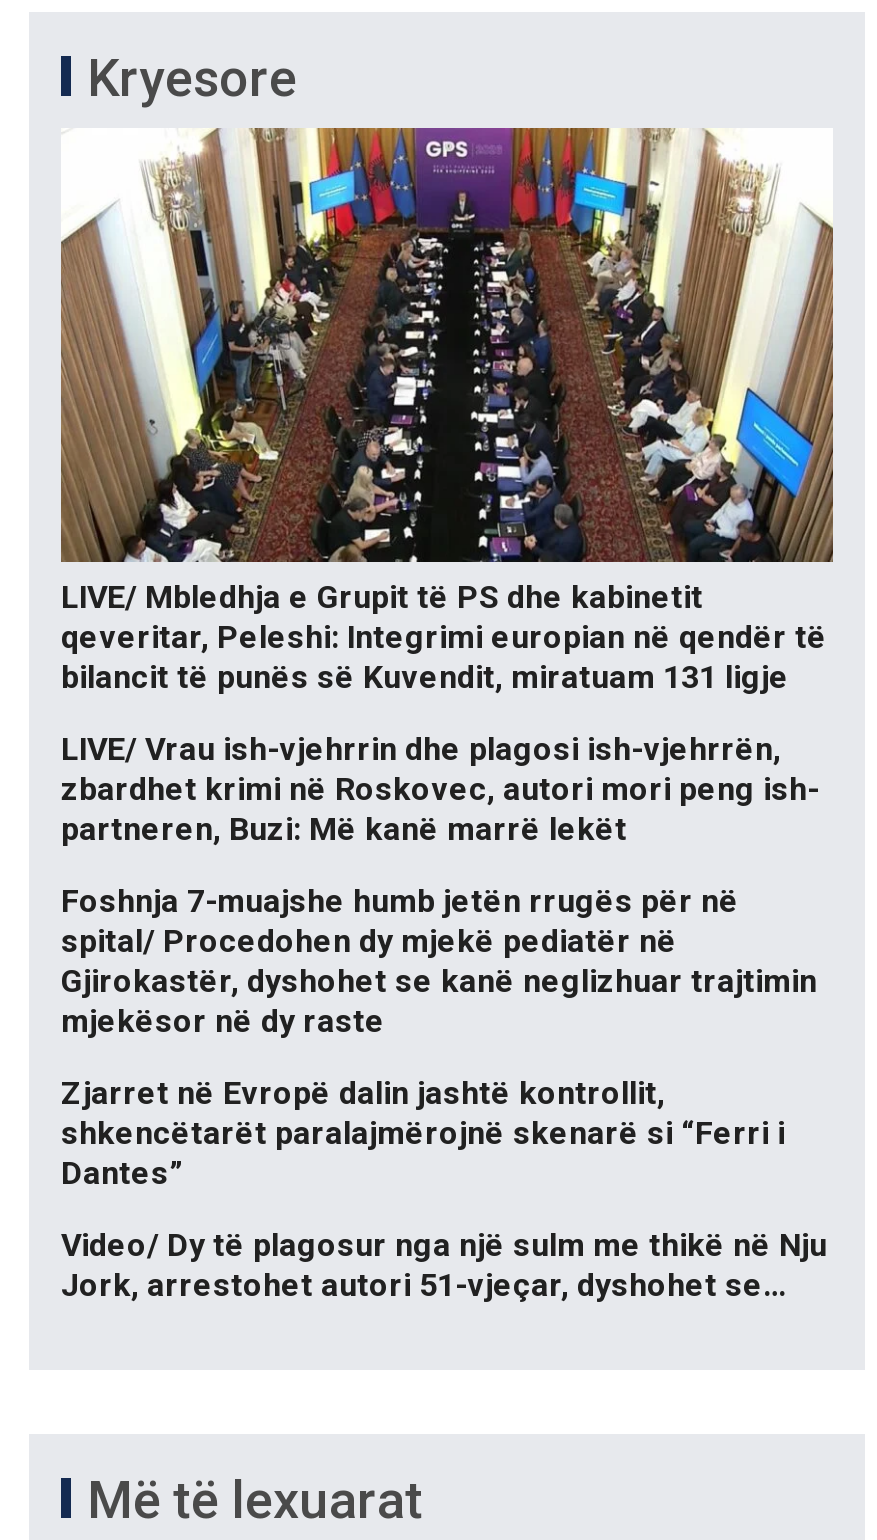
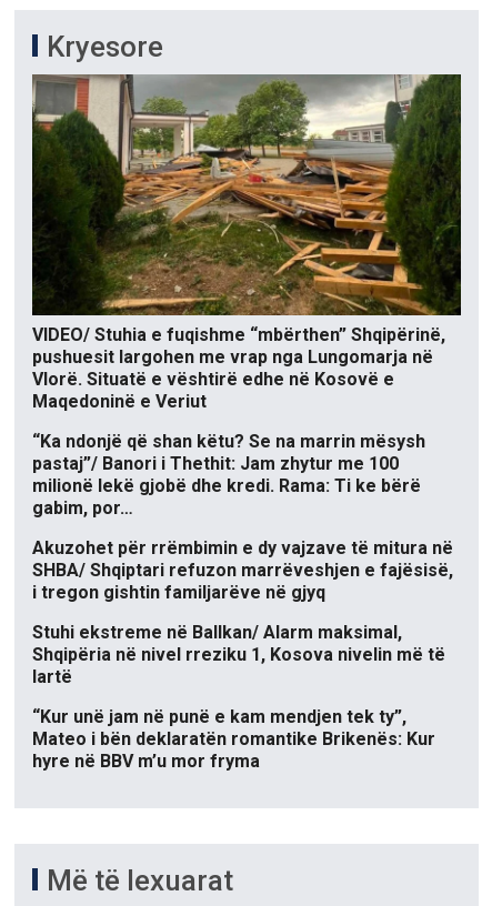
[59,128,835,484] [image] -> [31,73,462,316] [image]
[61,578,827,696] LIVE/ Mbledhja e Grupit të PS dhe kabinetit | qeveritar, Peleshi: Integrimi europian në qendër të | bilancit të punës së Kuvendit, miratuam 131 ligje -> [32,324,445,412] VIDEO/ Stuhia e fuqishme “mbërthen” Shqipërinë, | pushuesit largohen me vrap nga Lungomarja në | Vlorë. Situatë e vështirë edhe në Kosovë e | Maqedoninë e Veriut
[61,730,819,848] LIVE/ Vrau ish-vjehrrin dhe plagosi ish-vjehrrën, | zbardhet krimi në Roskovec, autori mori peng ish- | partneren, Buzi: Më kanë marrë lekët -> [32,431,425,519] “Ka ndonjë që shan këtu? Se na marrin mësysh | pastaj”/ Banori i Thethit: Jam zhytur me 100 | milionë lekë gjobë dhe kredi. Rama: Ti ke bërë | gabim, por…
[61,882,817,1040] Foshnja 7-muajshe humb jetën rrugës për në | spital/ Procedohen dy mjekë pediatër në | Gjirokastër, dyshohet se kanë neglizhuar trajtimin | mjekësor në dy raste -> [32,537,453,603] Akuzohet për rrëmbimin e dy vajzave të mitura në | SHBA/ Shqiptari refuzon marrëveshjen e fajësisë, | i tregon gishtin familjarëve në gjyq
[61,1074,785,1192] Zjarret në Evropë dalin jashtë kontrollit, | shkencëtarët paralajmërojnë skenarë si “Ferri i | Dantes” -> [32,622,445,687] Stuhi ekstreme në Ballkan/ Alarm maksimal, | Shqipëria në nivel rreziku 1, Kosova nivelin më të | lartë
[61,1226,827,1304] Video/ Dy të plagosur nga një sulm me thikë në Nju | Jork, arrestohet autori 51-vjeçar, dyshohet se… -> [32,706,435,772] “Kur unë jam në punë e kam mendjen tek ty”, | Mateo i bën deklaratën romantike Brikenës: Kur | hyre në BBV m’u mor fryma

